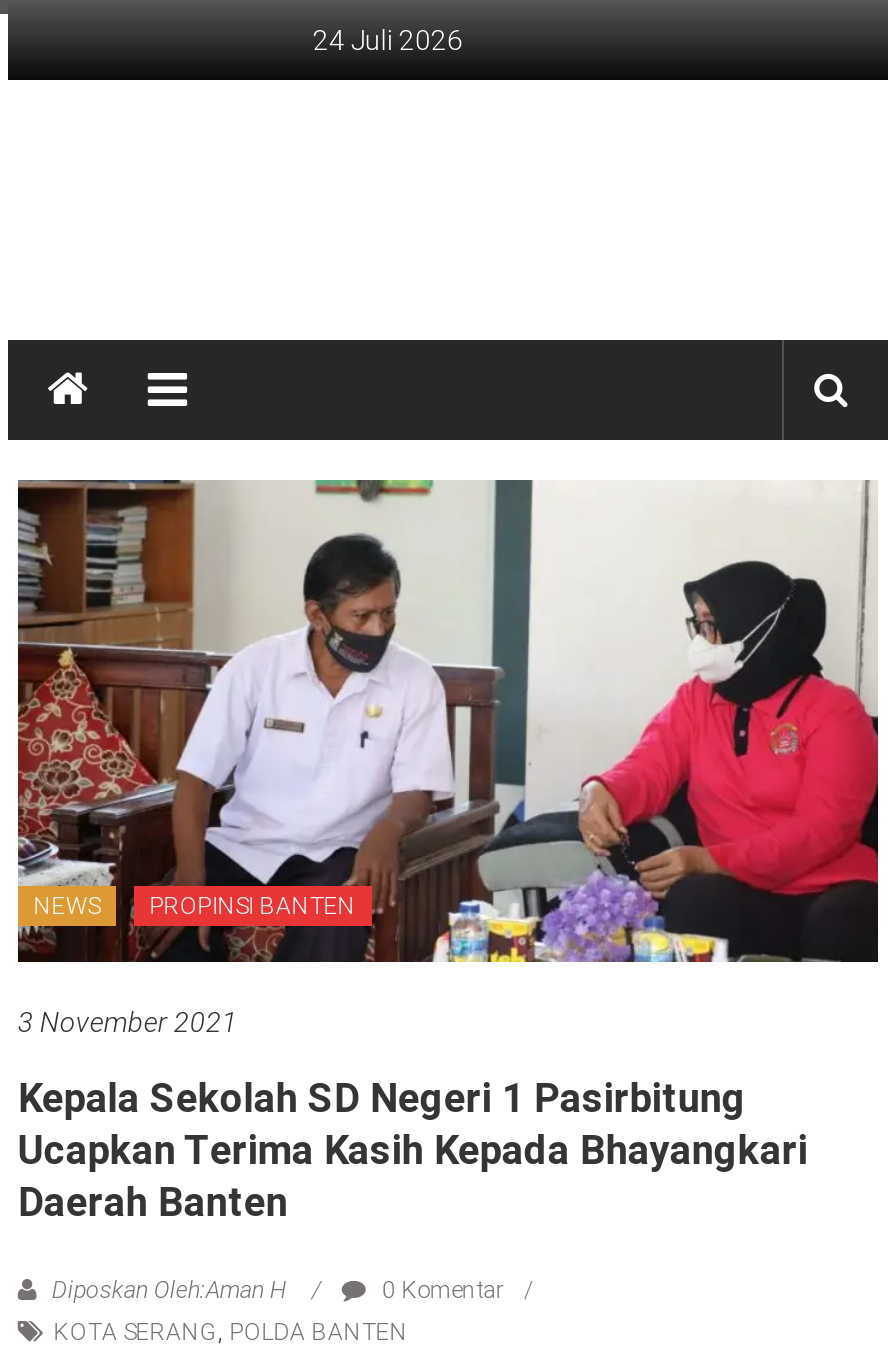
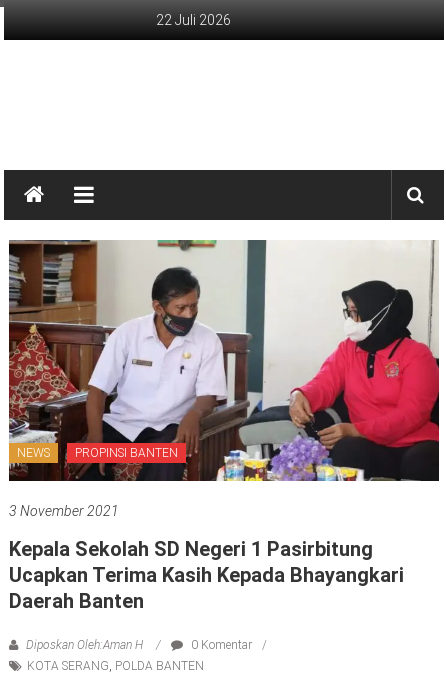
[313,24,463,56] 24 Juli 2026 -> [156,12,231,28] 22 Juli 2026

